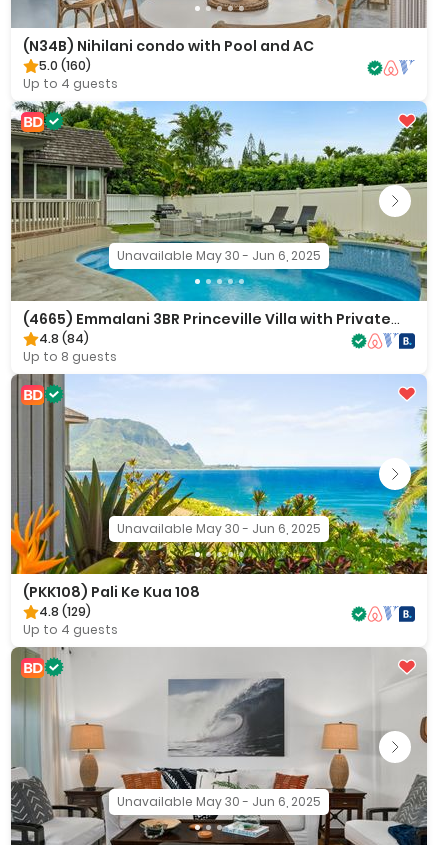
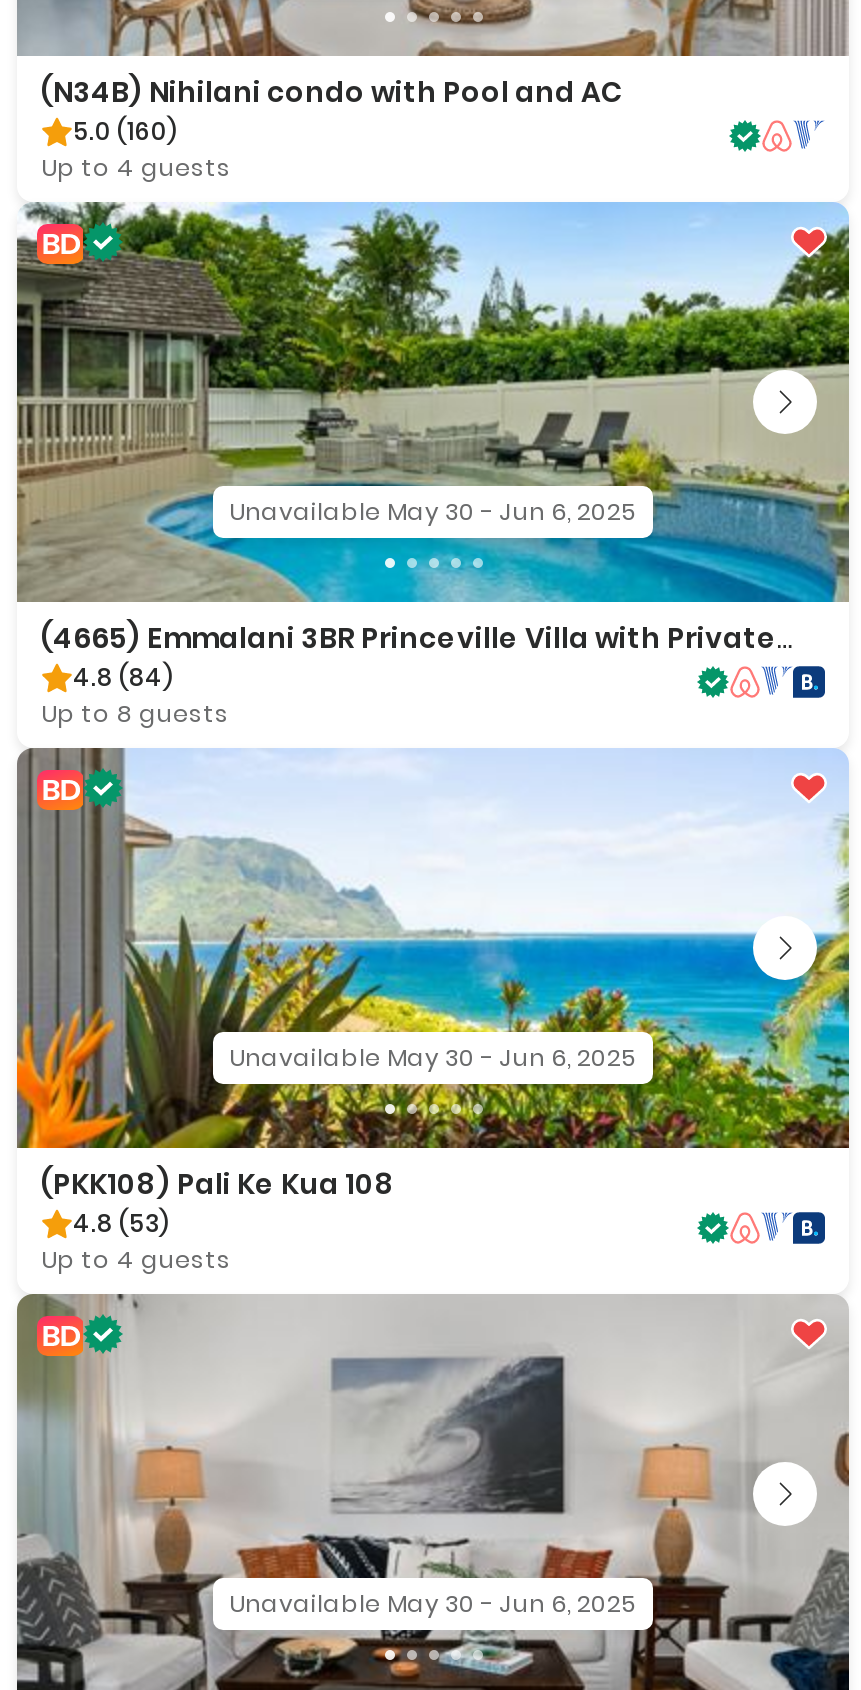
[39,603,91,620] 4.8 (129) -> [73,1206,169,1240] 4.8 (53)

